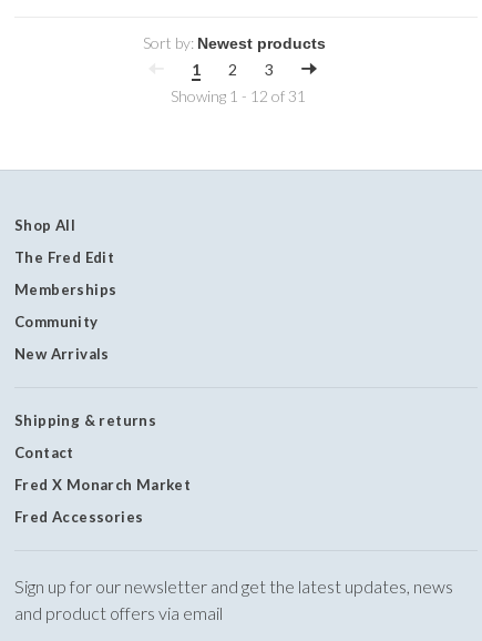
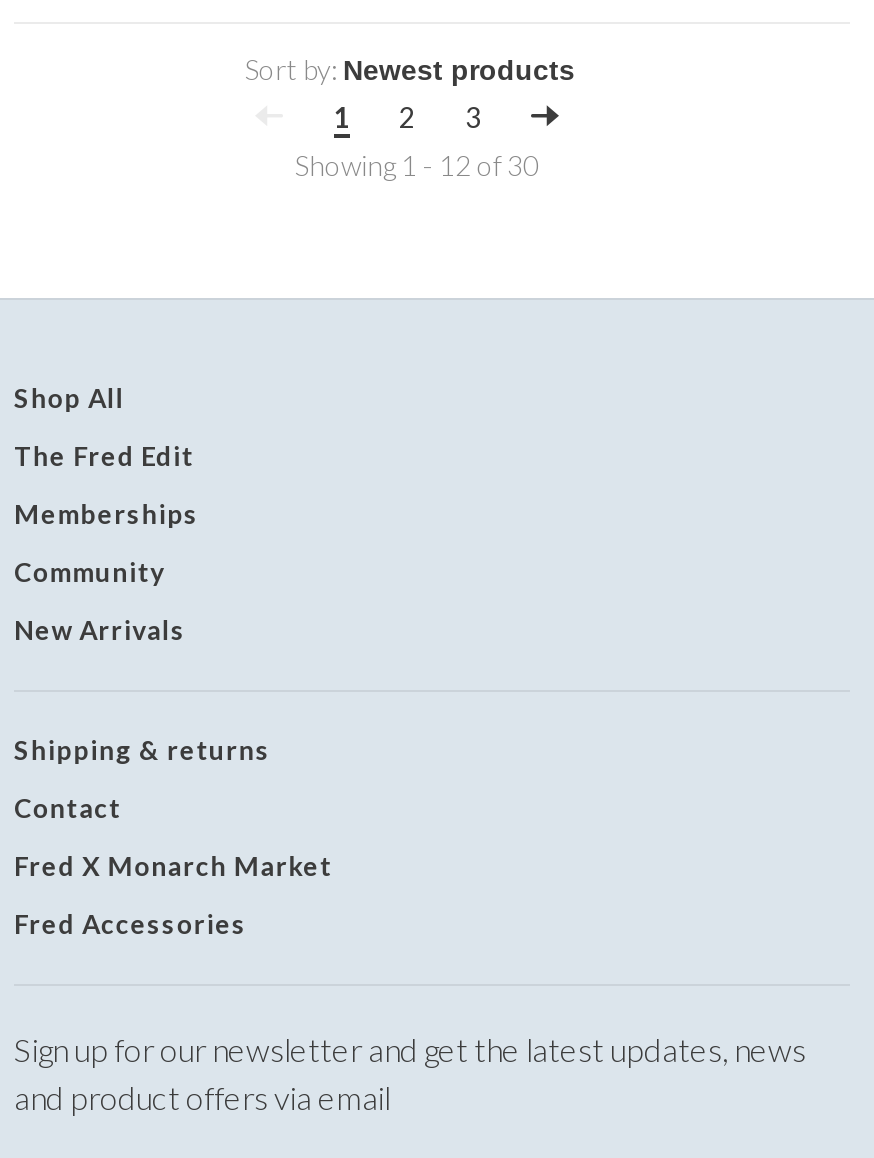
[170,87,305,105] Showing 1 - 12 of 31 -> [295,148,539,182] Showing 1 - 12 of 30

